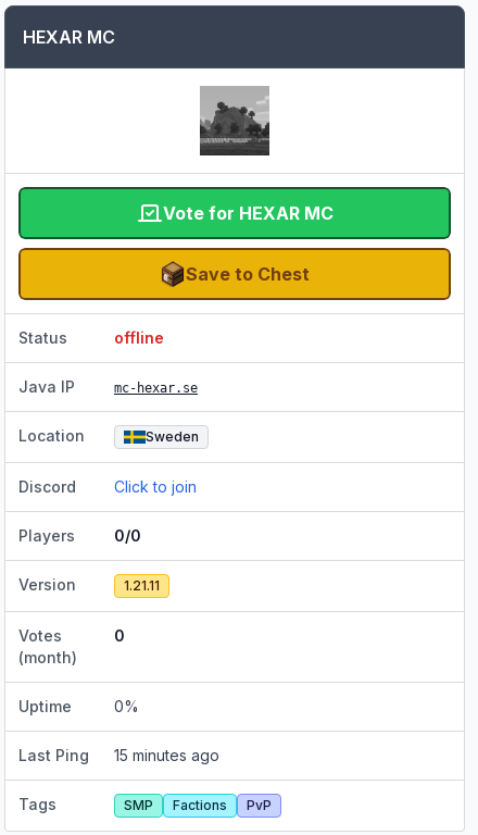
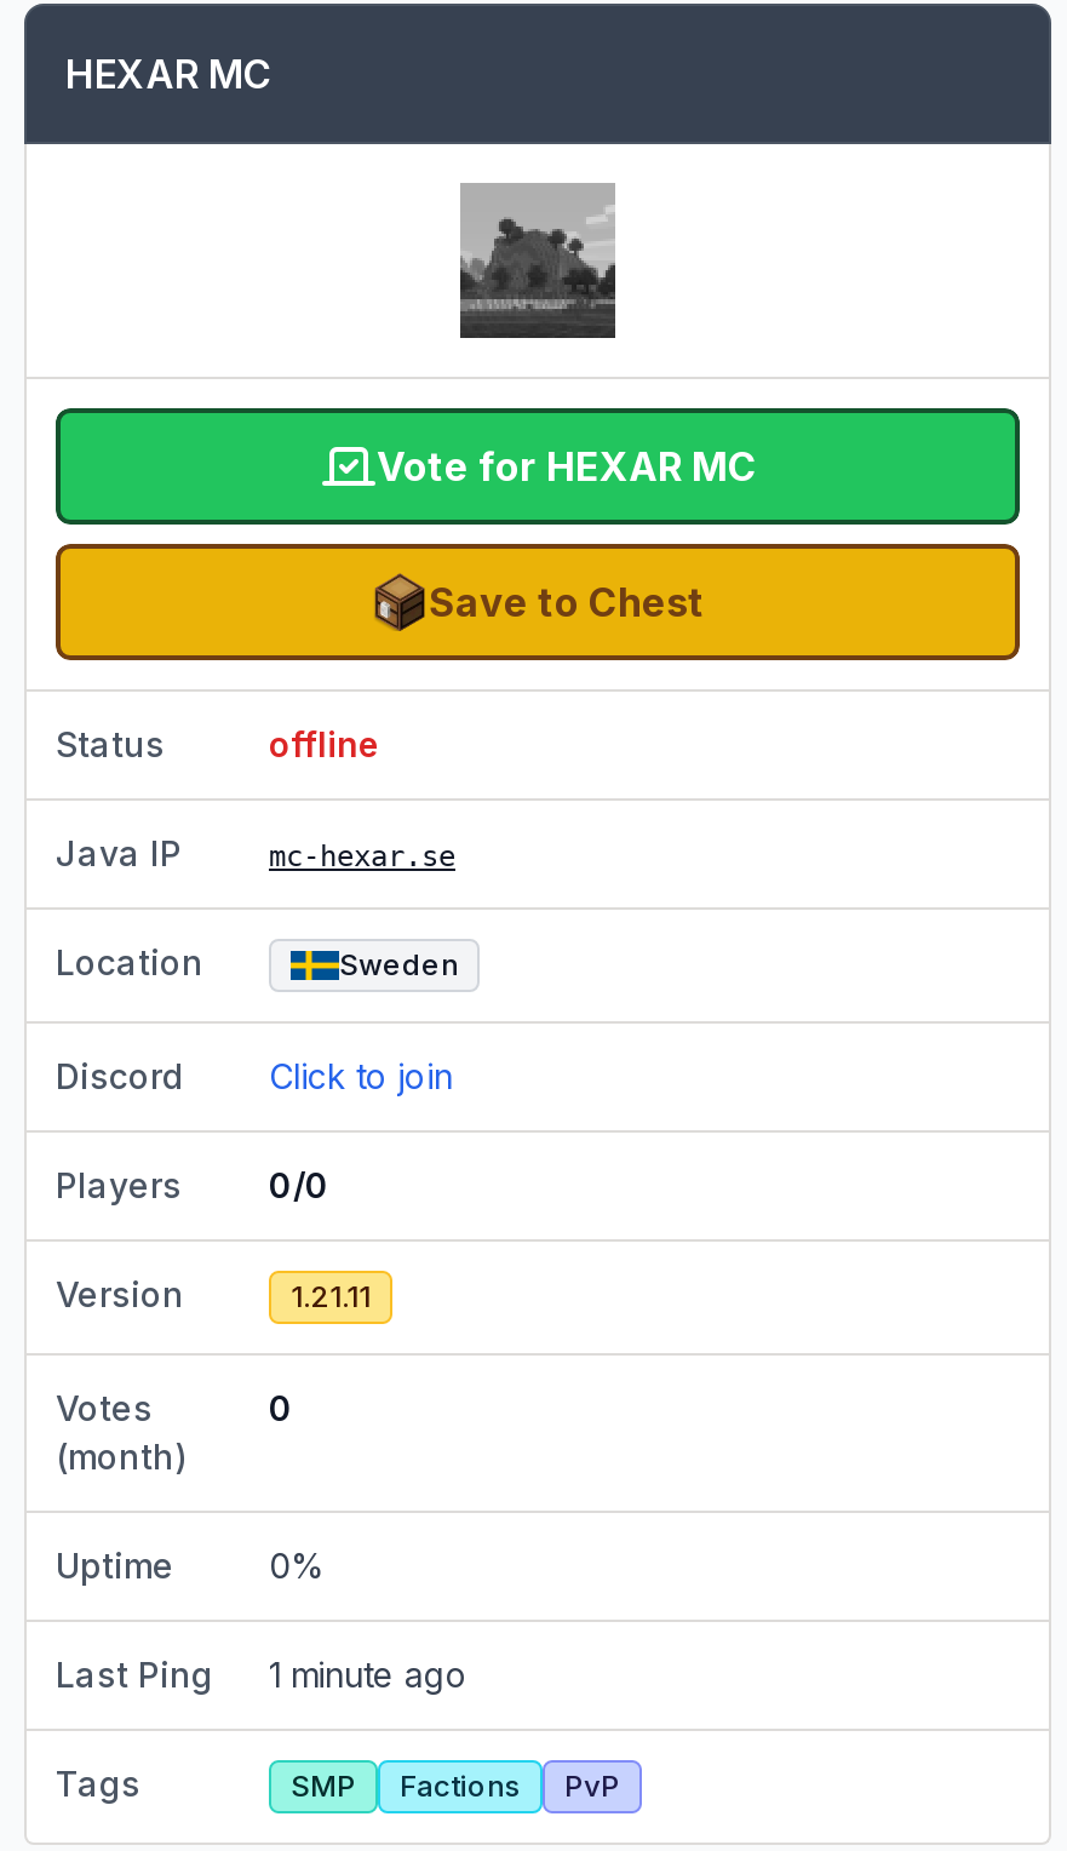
[18,746,219,764] Last Ping 15 minutes ago -> [56,1654,467,1695] Last Ping 1 minute ago

